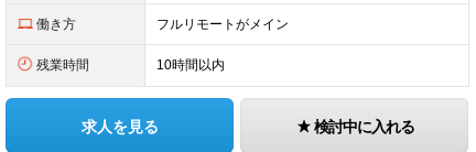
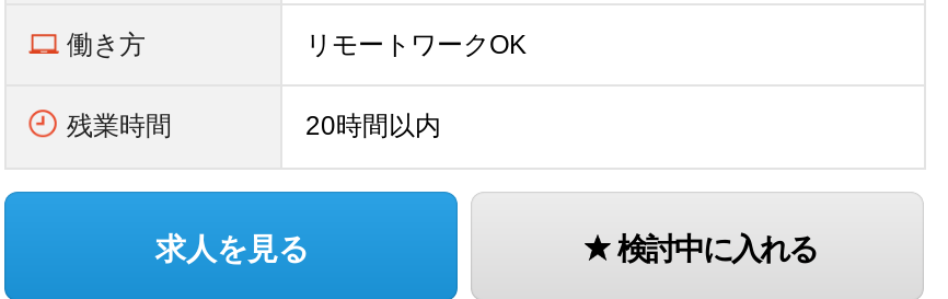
[157,17,289,32] フルリモートがメイン -> [305,30,526,60] リモートワークOK
[157,57,225,73] 10時間以内 -> [305,111,441,141] 20時間以内

